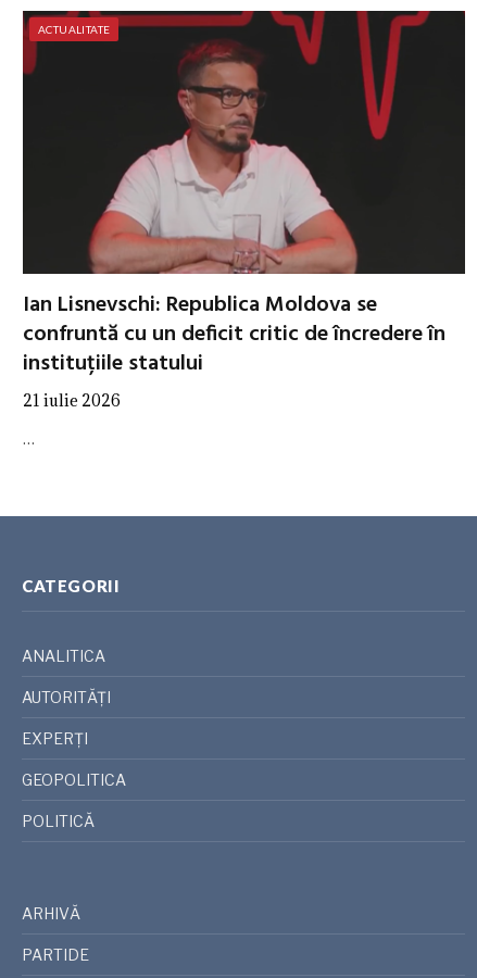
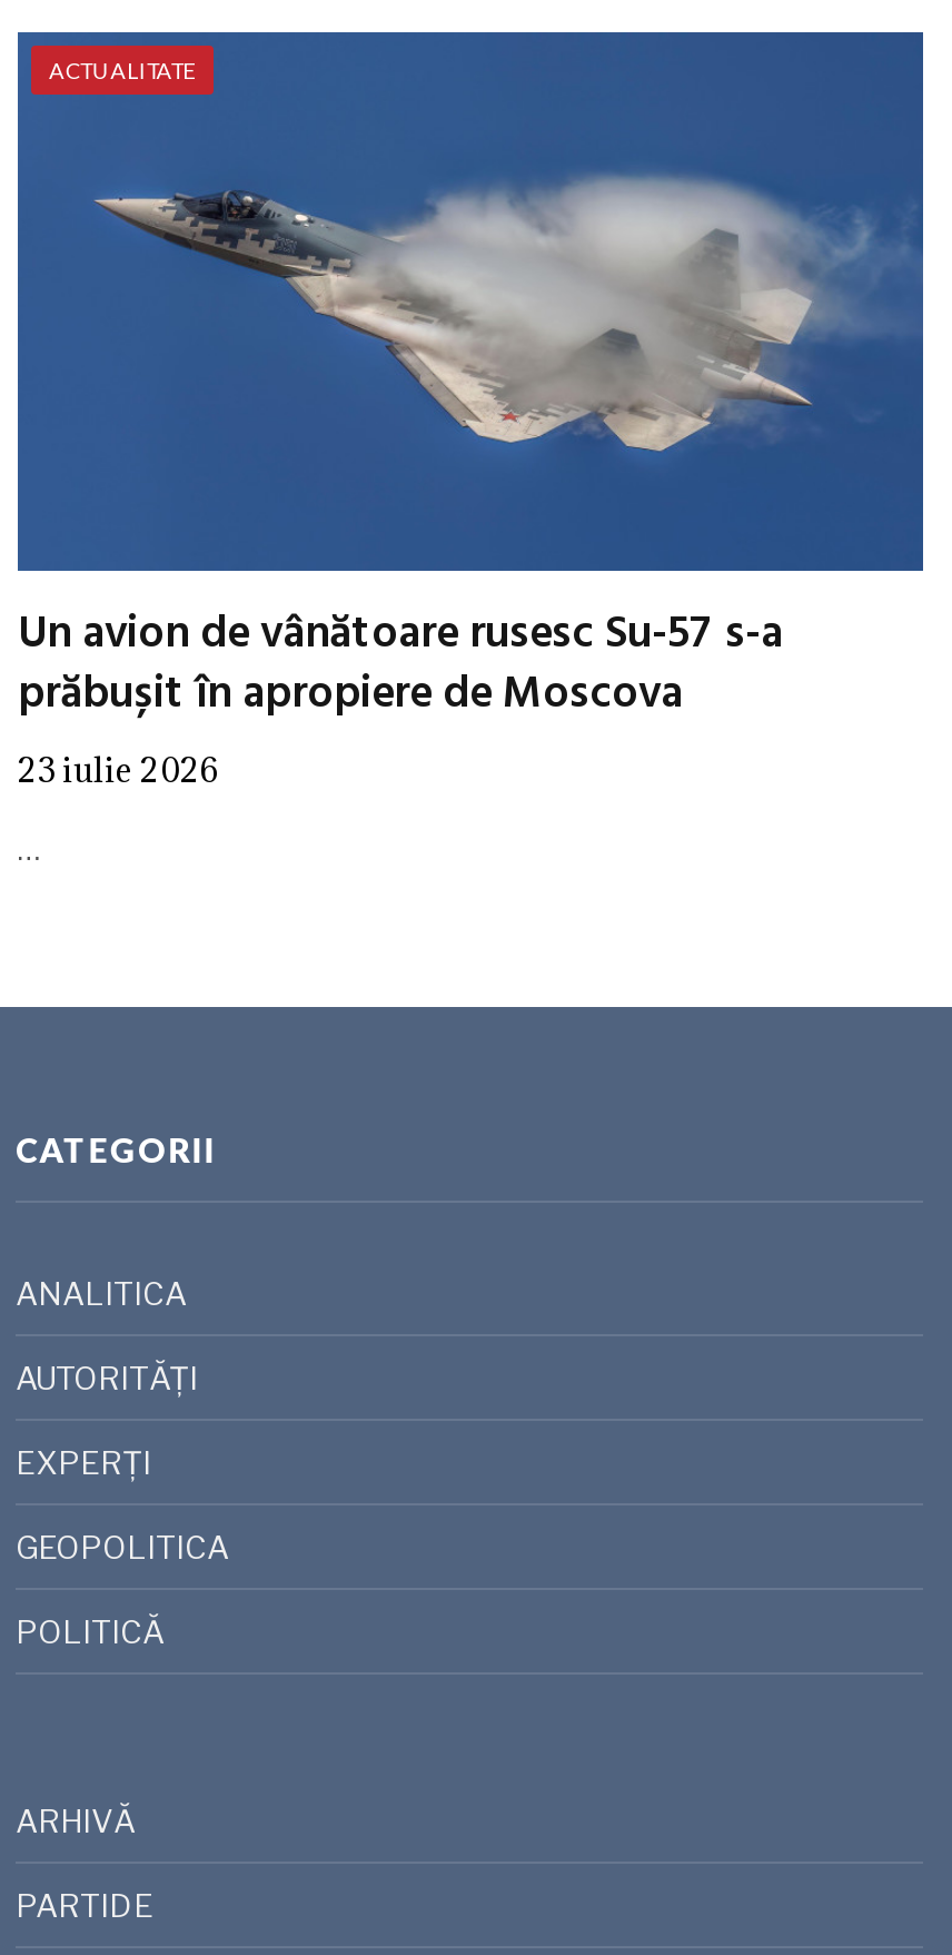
[22,10,466,411] [image] | Ian Lisnevschi: Republica Moldova se | confruntă cu un deficit critic de încredere în | instituțiile statului | 21 iulie 2026 -> [16,30,925,792] [image] | Un avion de vânătoare rusesc Su-57 s-a | prăbușit în apropiere de Moscova | 23 iulie 2026

